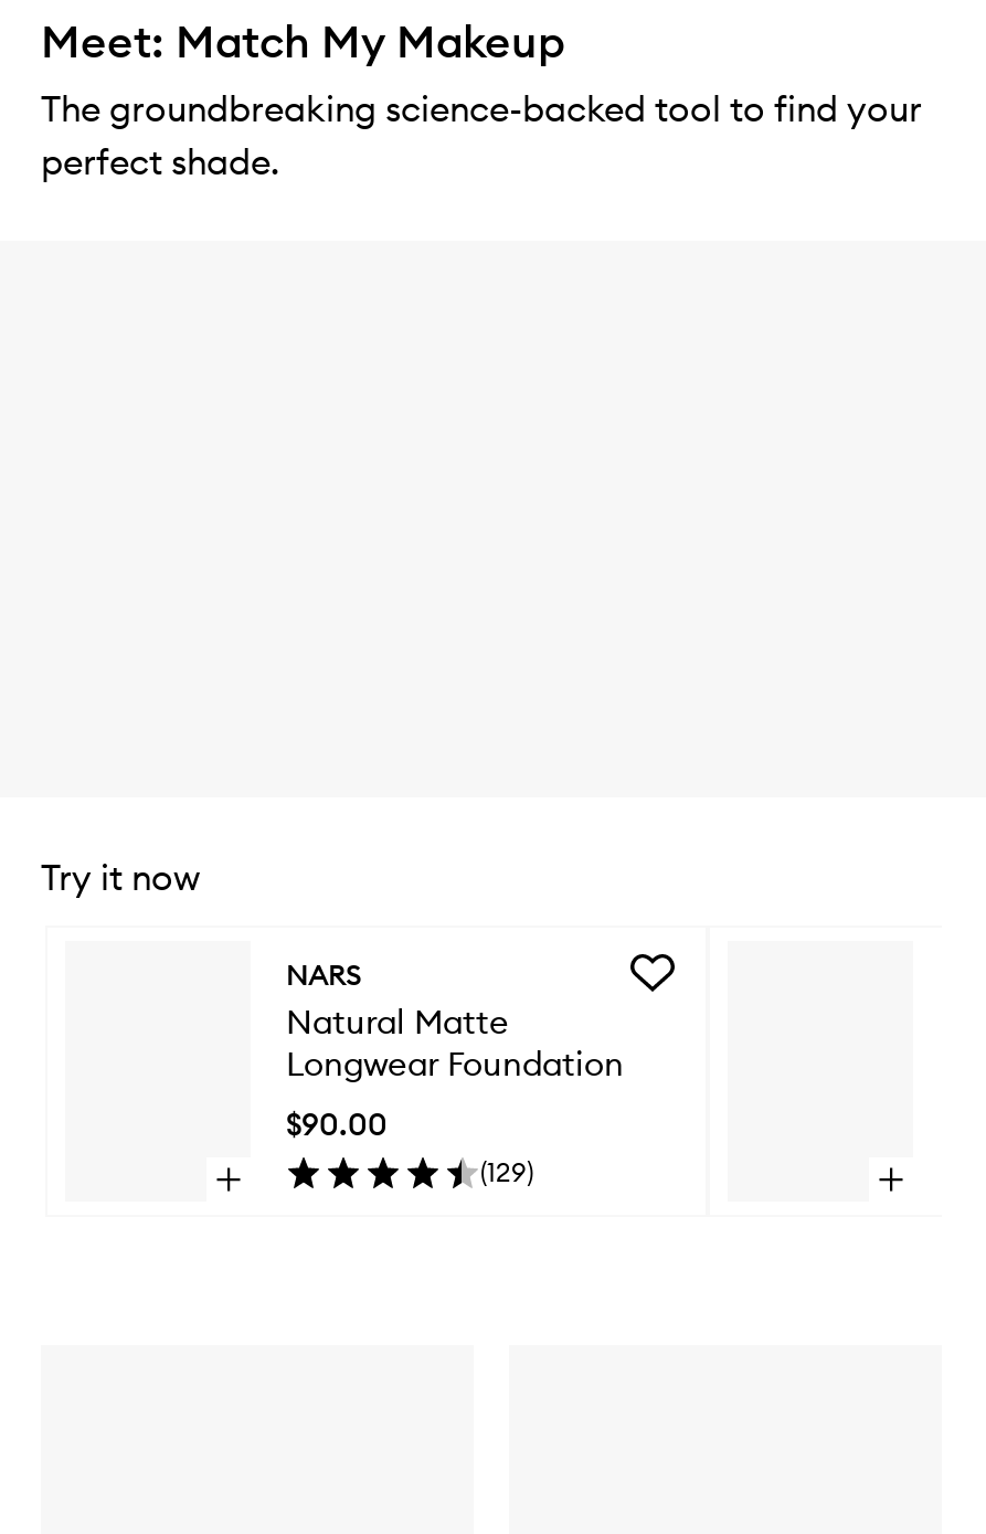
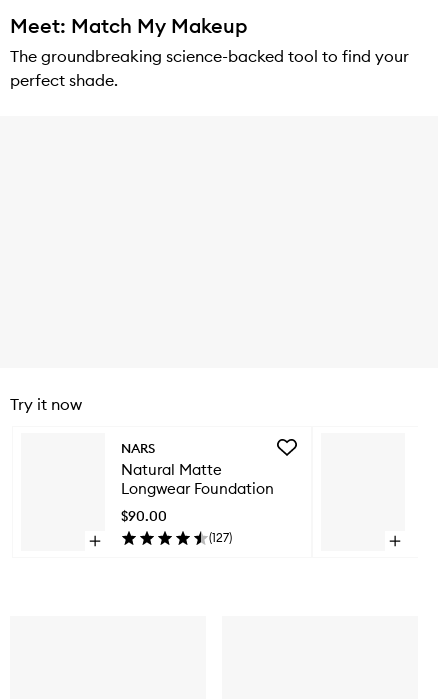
[480,1156,533,1189] (129) -> [209,530,232,545] (127)

